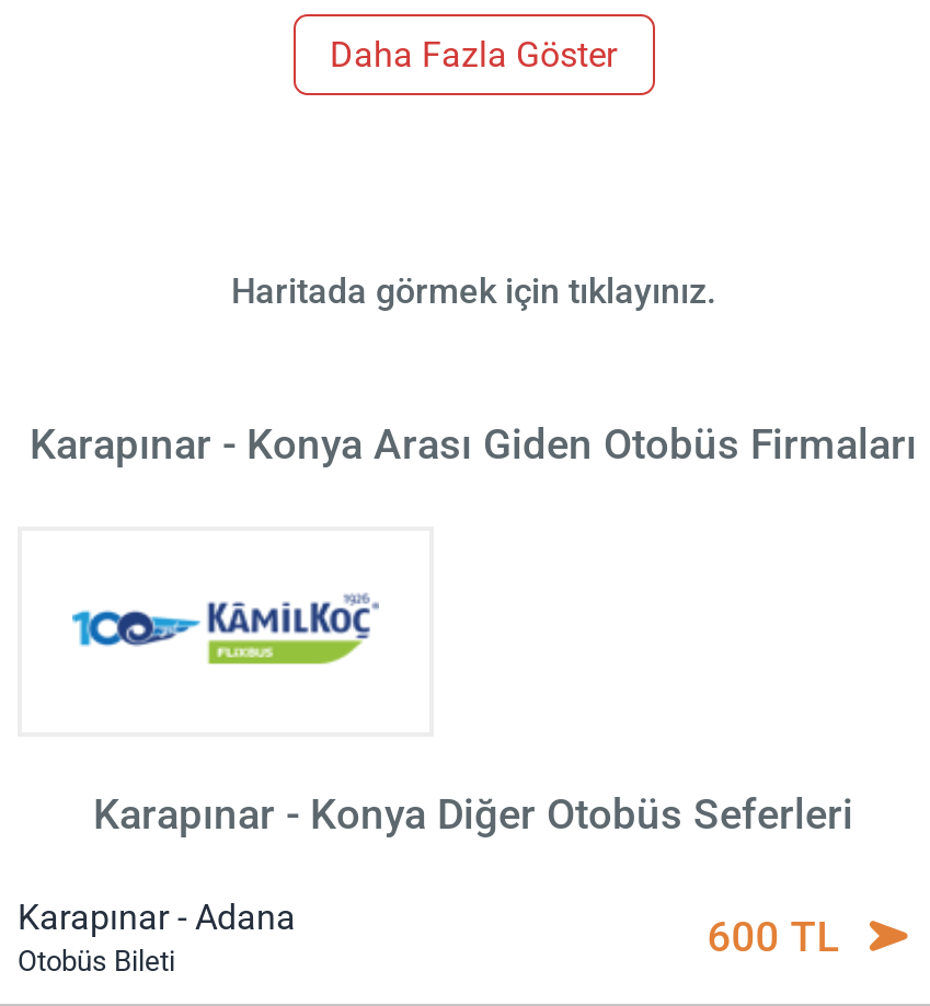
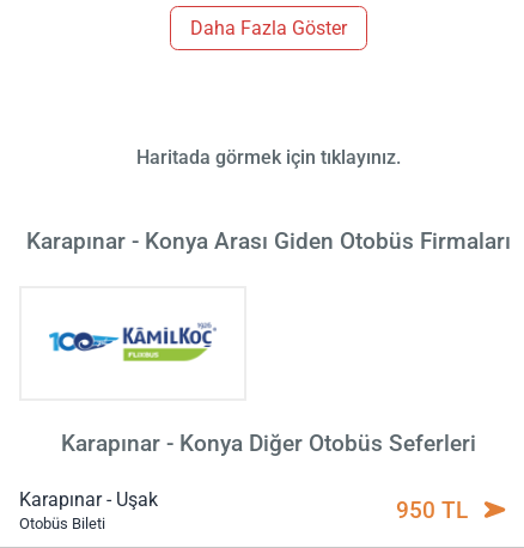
[18,897,296,939] Karapınar - Adana -> [19,489,158,511] Karapınar - Uşak
[707,913,838,963] 600 TL -> [396,497,467,525] 950 TL

